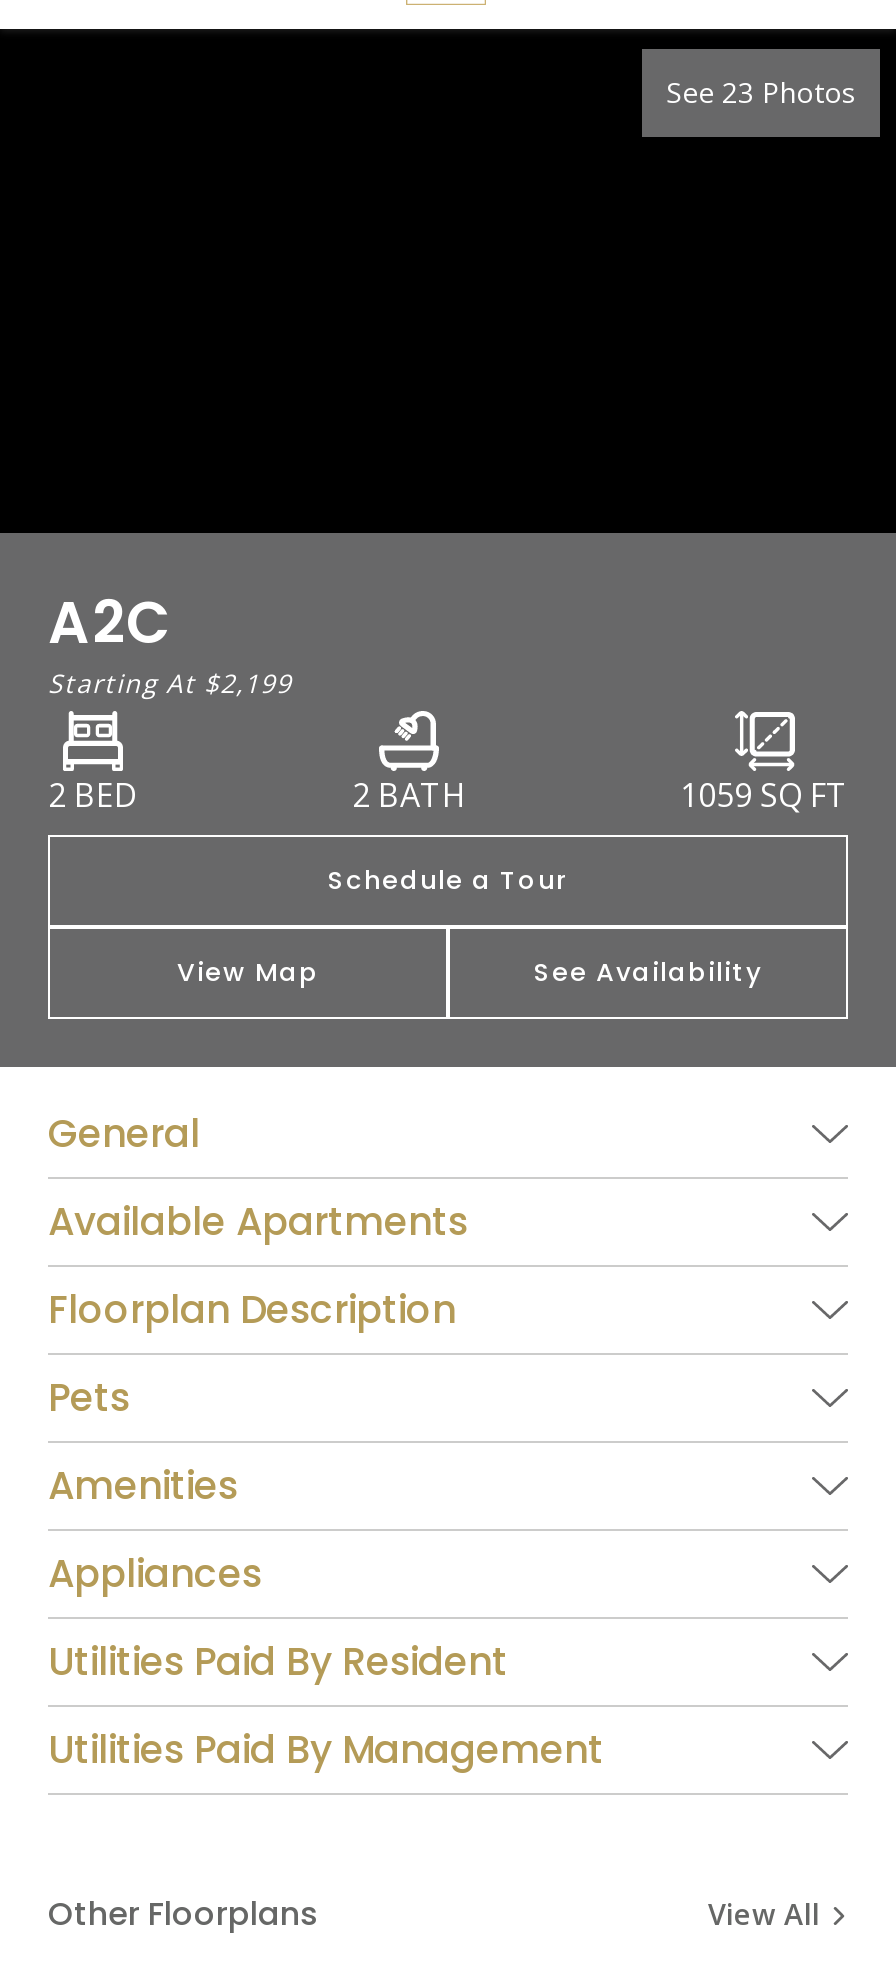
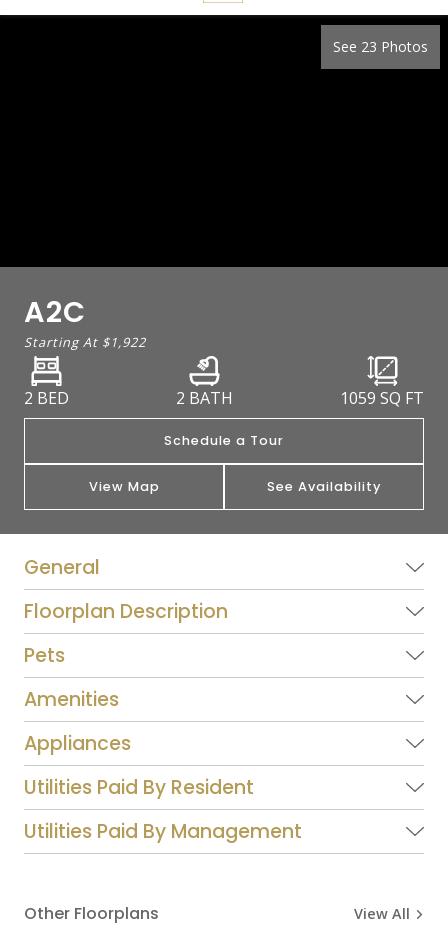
[48,665,292,701] Starting At $2,199 -> [24,333,146,351] Starting At $1,922
[48,1195,468,1249] Available Apartments -> none

